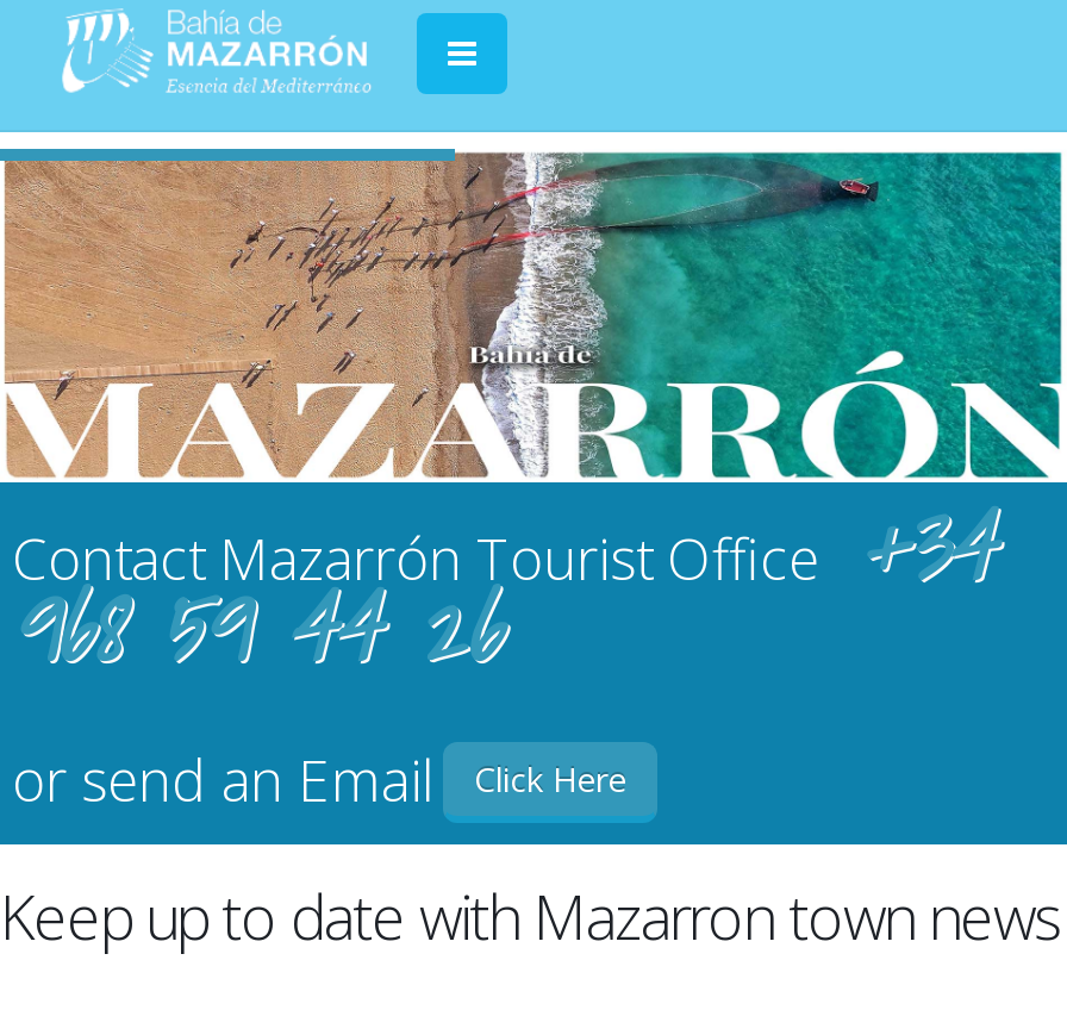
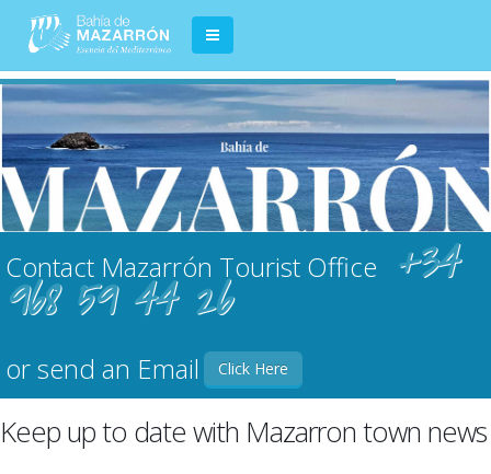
[7,149,1060,482] [image] -> [3,78,488,232] [image]

